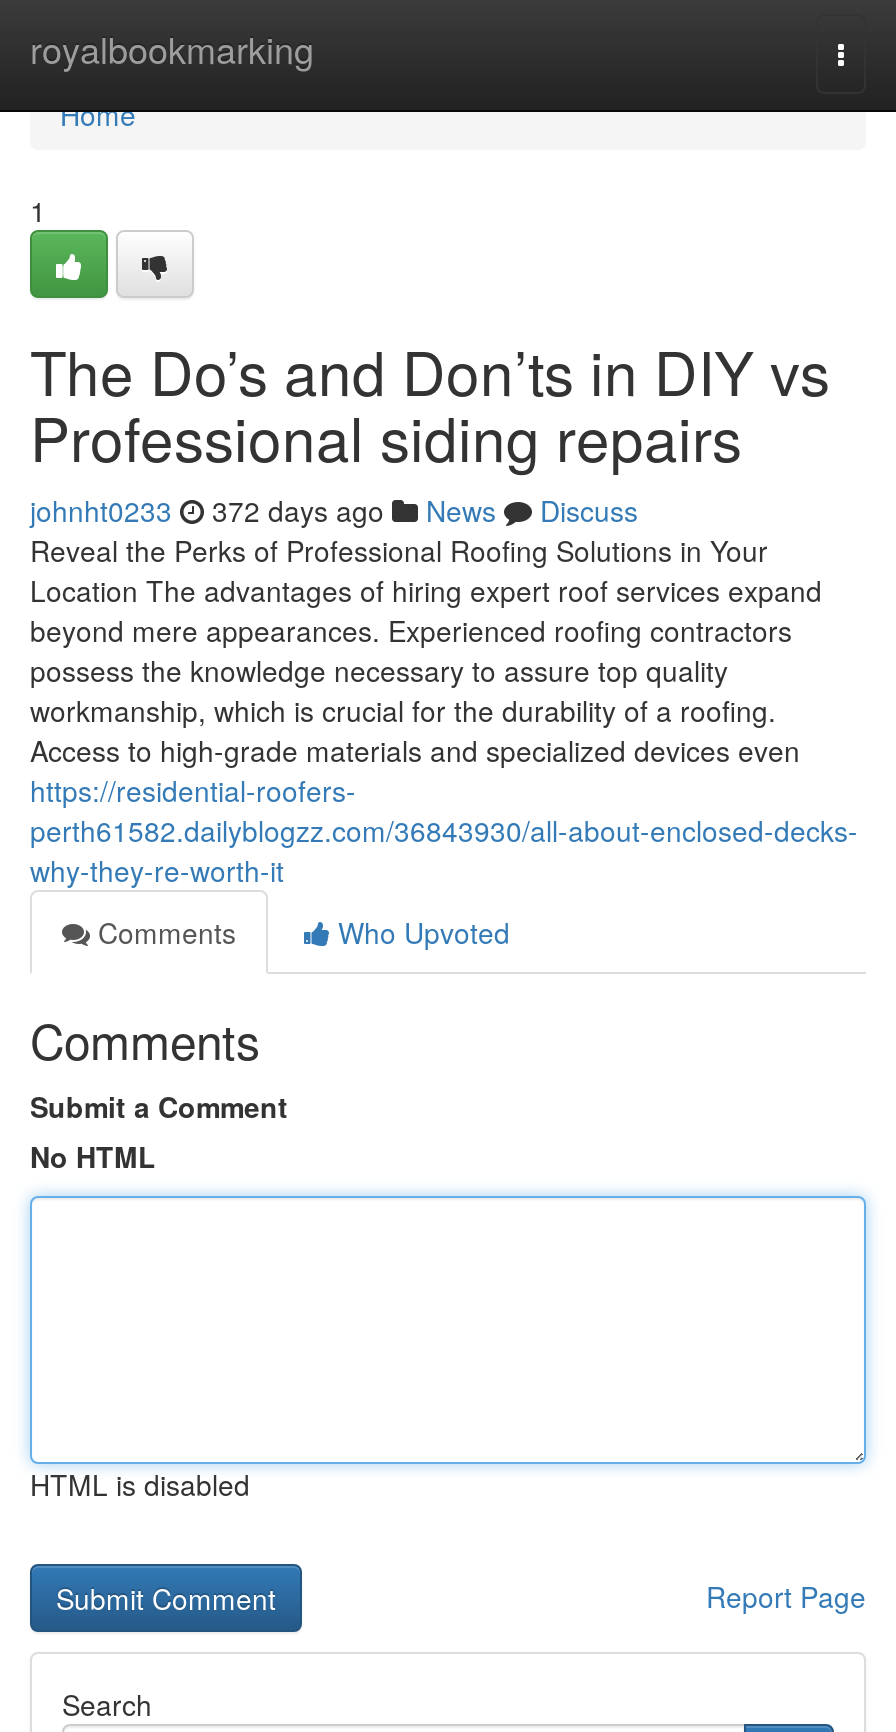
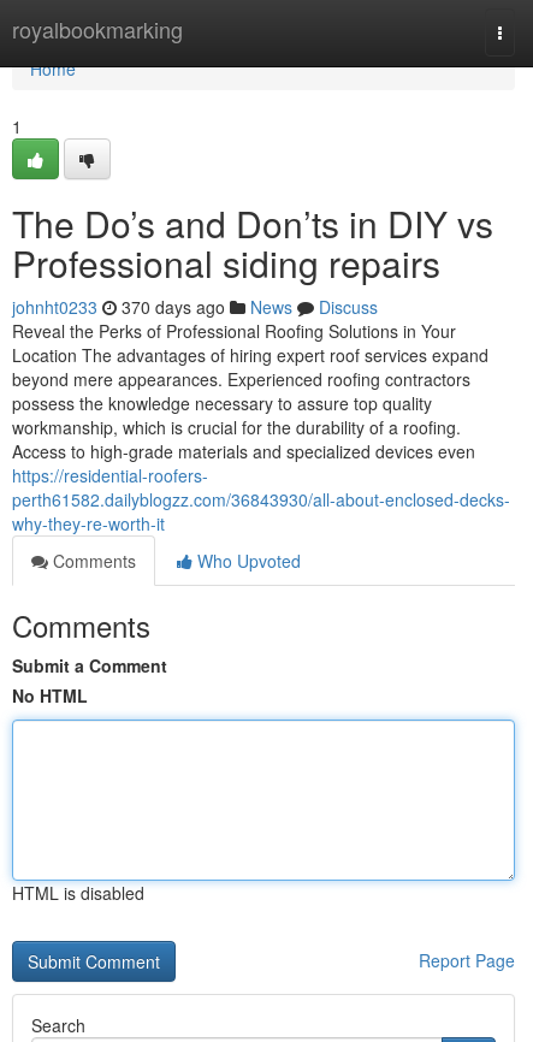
[30,490,638,530] johnht0233 372 days ago News Discuss -> [12,295,378,319] johnht0233 370 days ago News Discuss

